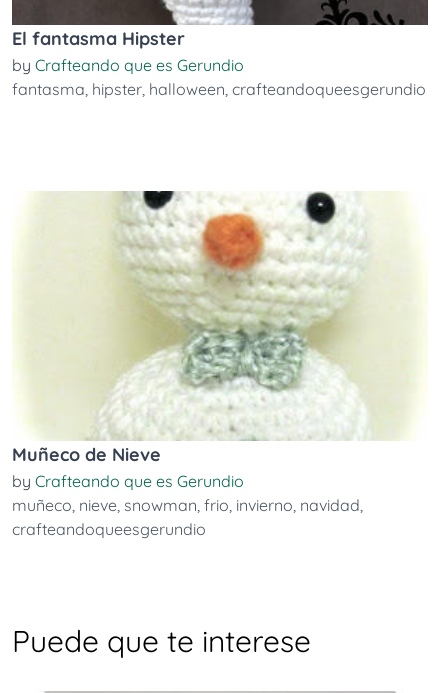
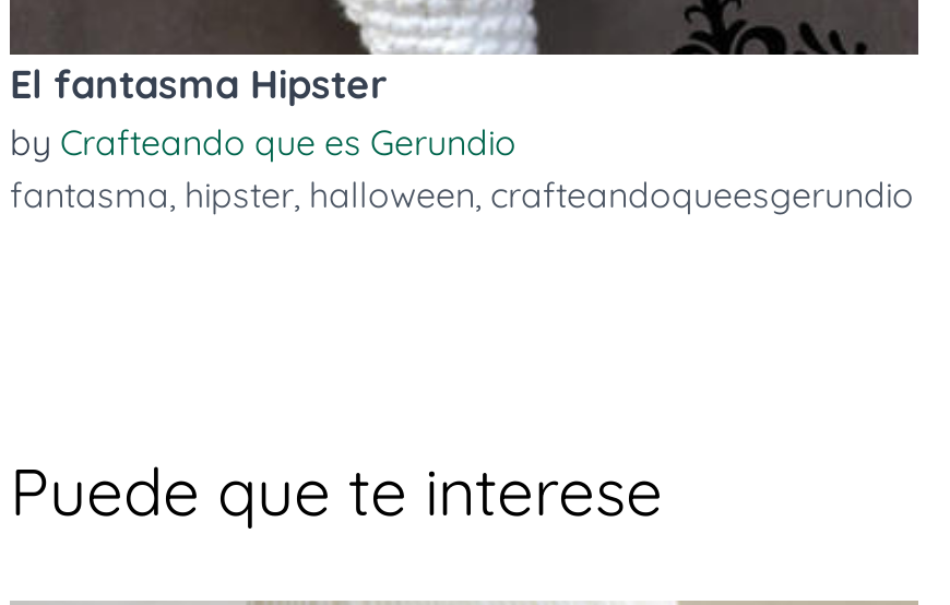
[12,190,427,539] [image] | Muñeco de Nieve | by Crafteando que es Gerundio | muñeco, nieve, snowman, frio, invierno, navidad, | crafteandoqueesgerundio -> none

